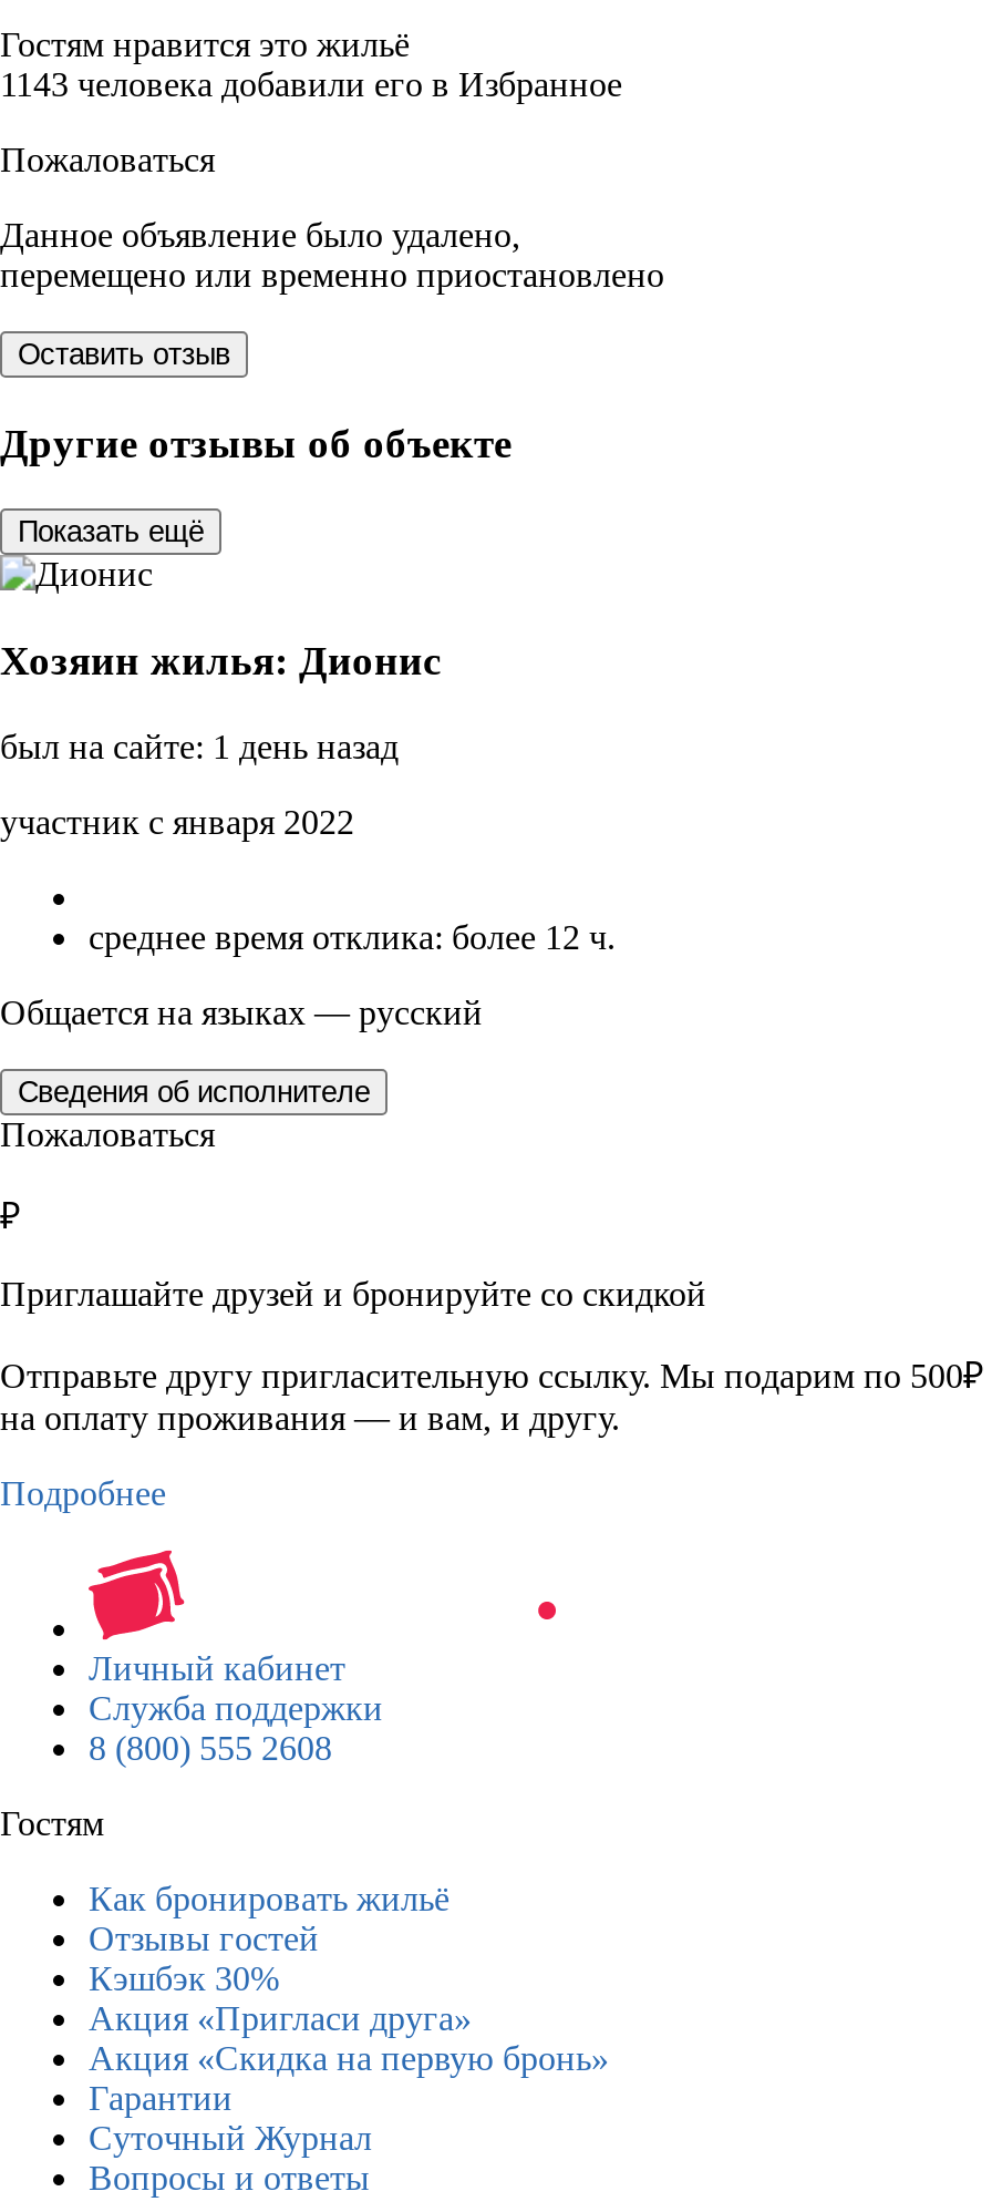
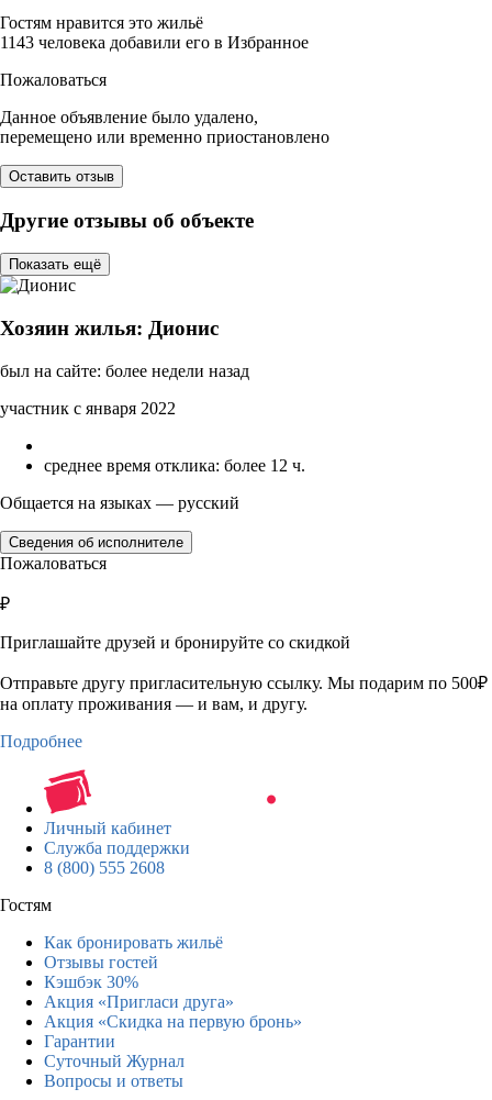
[0,728,399,765] был на сайте: 1 день назад -> [0,361,249,380] был на сайте: более недели назад

